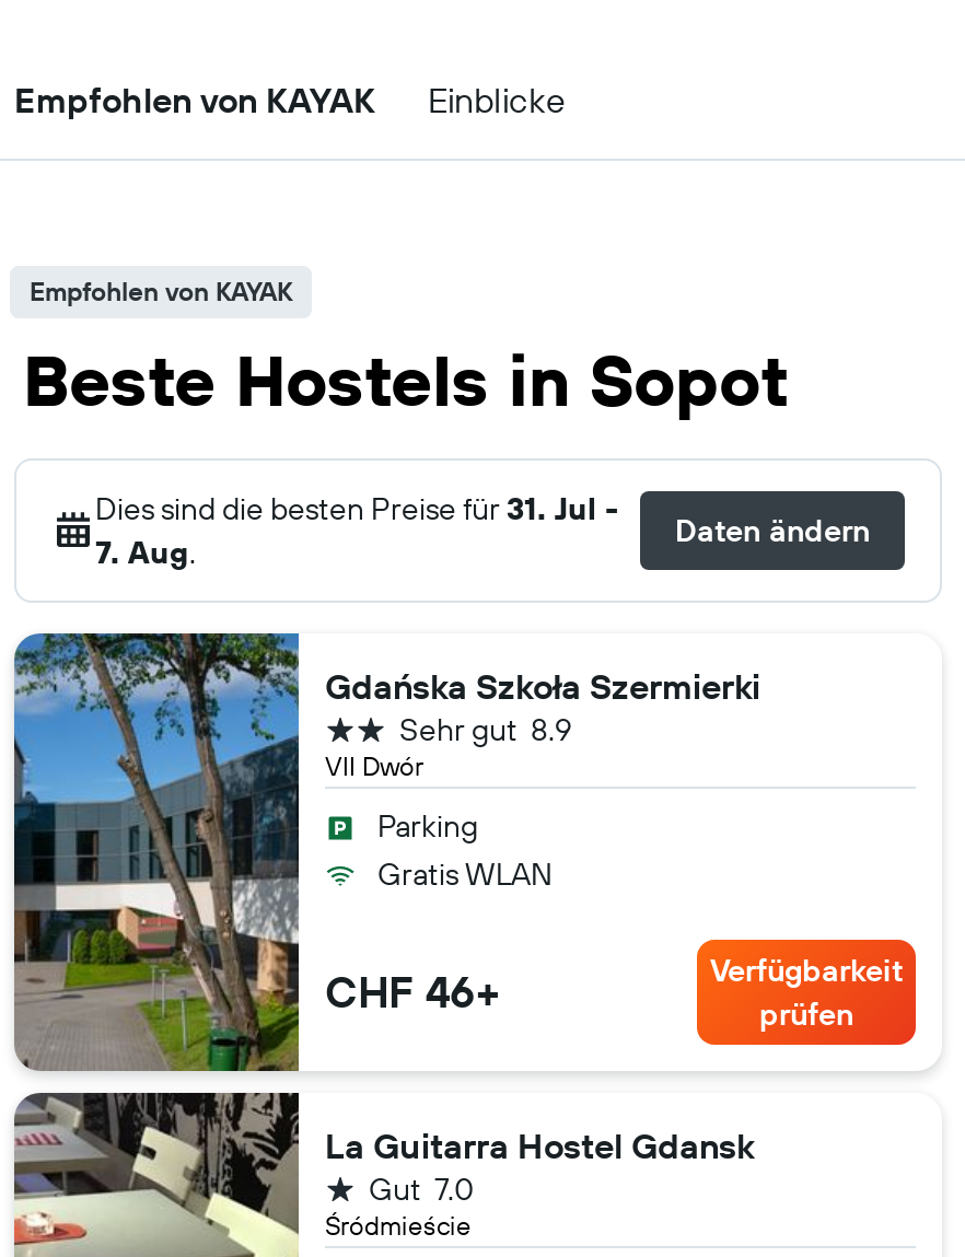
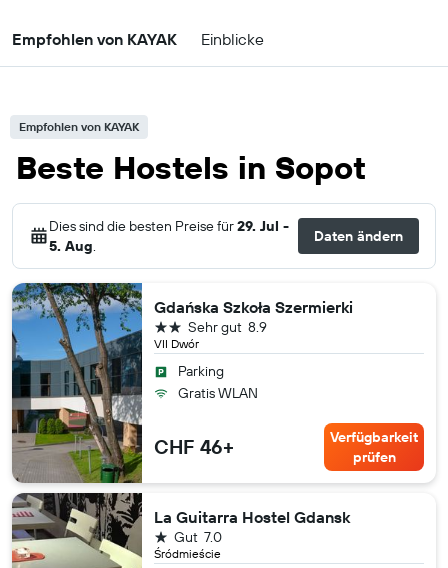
[95,489,618,528] Dies sind die besten Preise für 31. Jul - -> [49,217,289,235] Dies sind die besten Preise für 29. Jul -
[95,533,196,572] 7. Aug. -> [49,237,96,255] 5. Aug.

